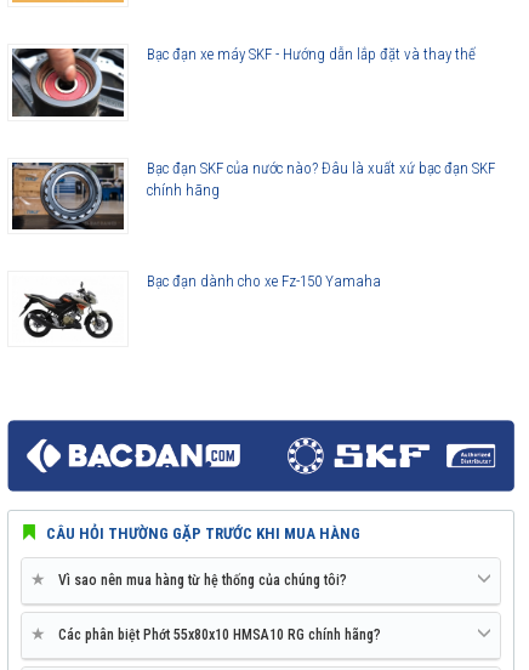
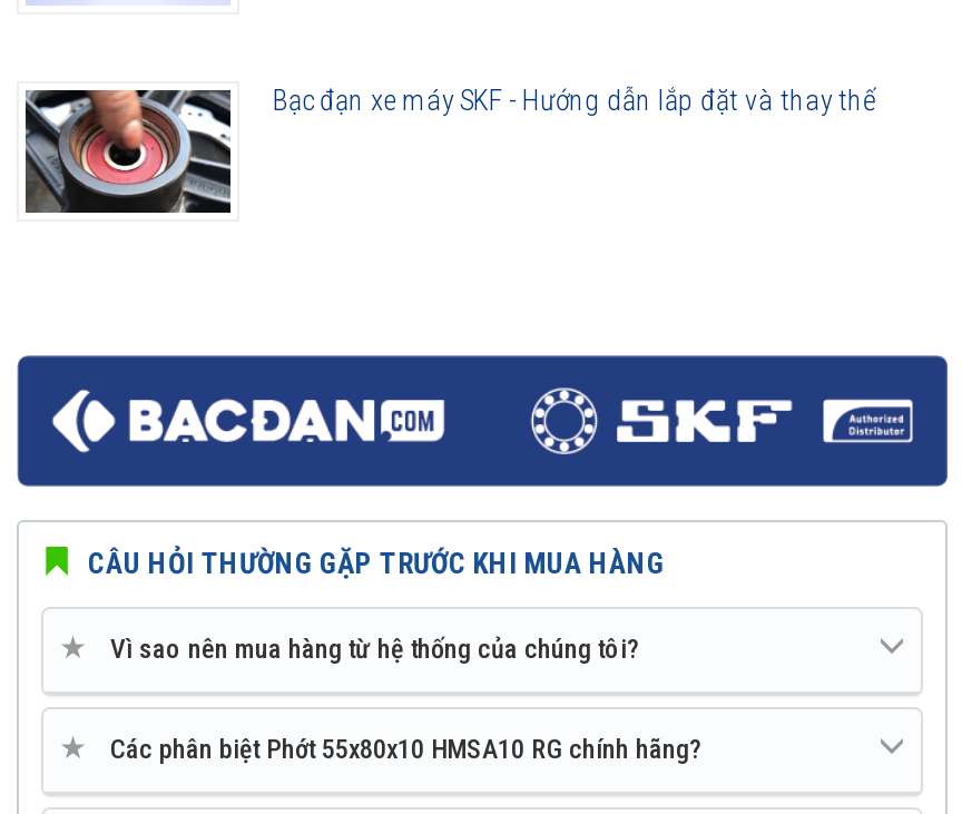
[11,158,495,231] [image] | Bạc đạn SKF của nước nào? Đâu là xuất xứ bạc đạn SKF | chính hãng -> none
[18,272,381,340] [image] | Bạc đạn dành cho xe Fz-150 Yamaha -> none

